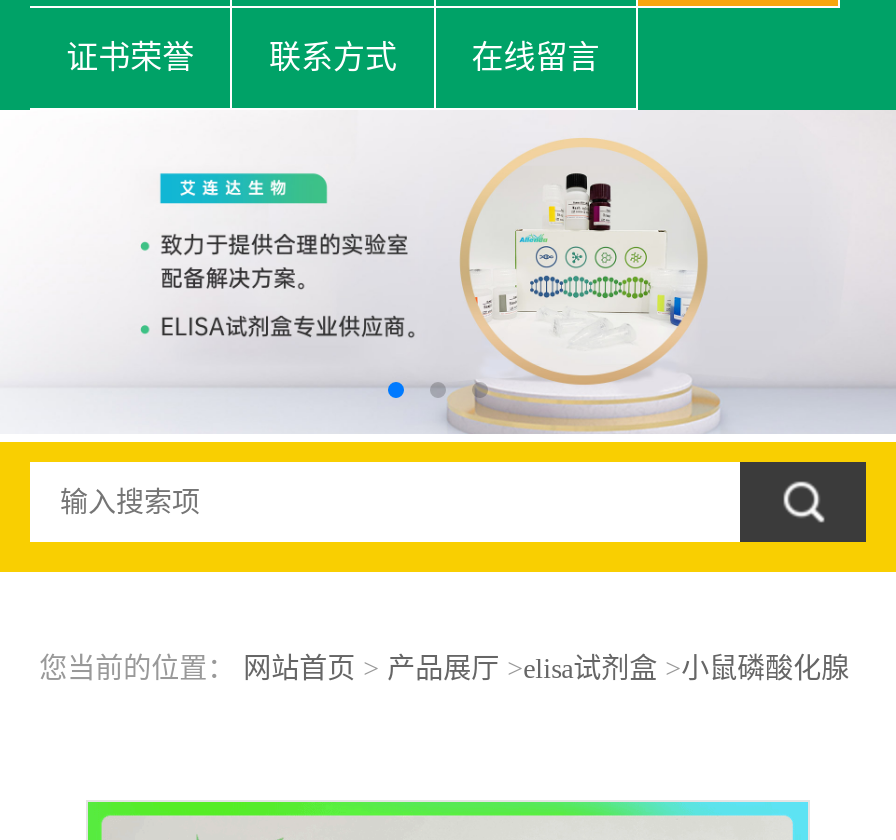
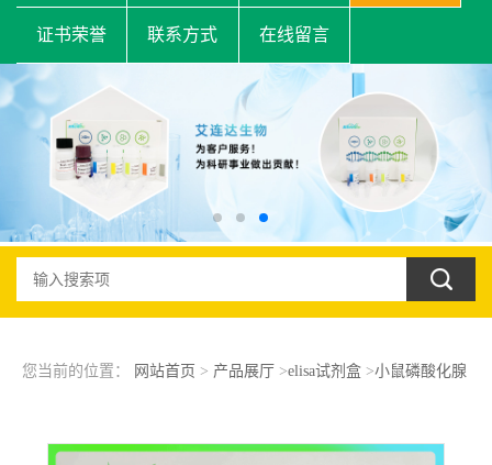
[6,108,890,434] [image] -> [3,63,489,243] [image]

